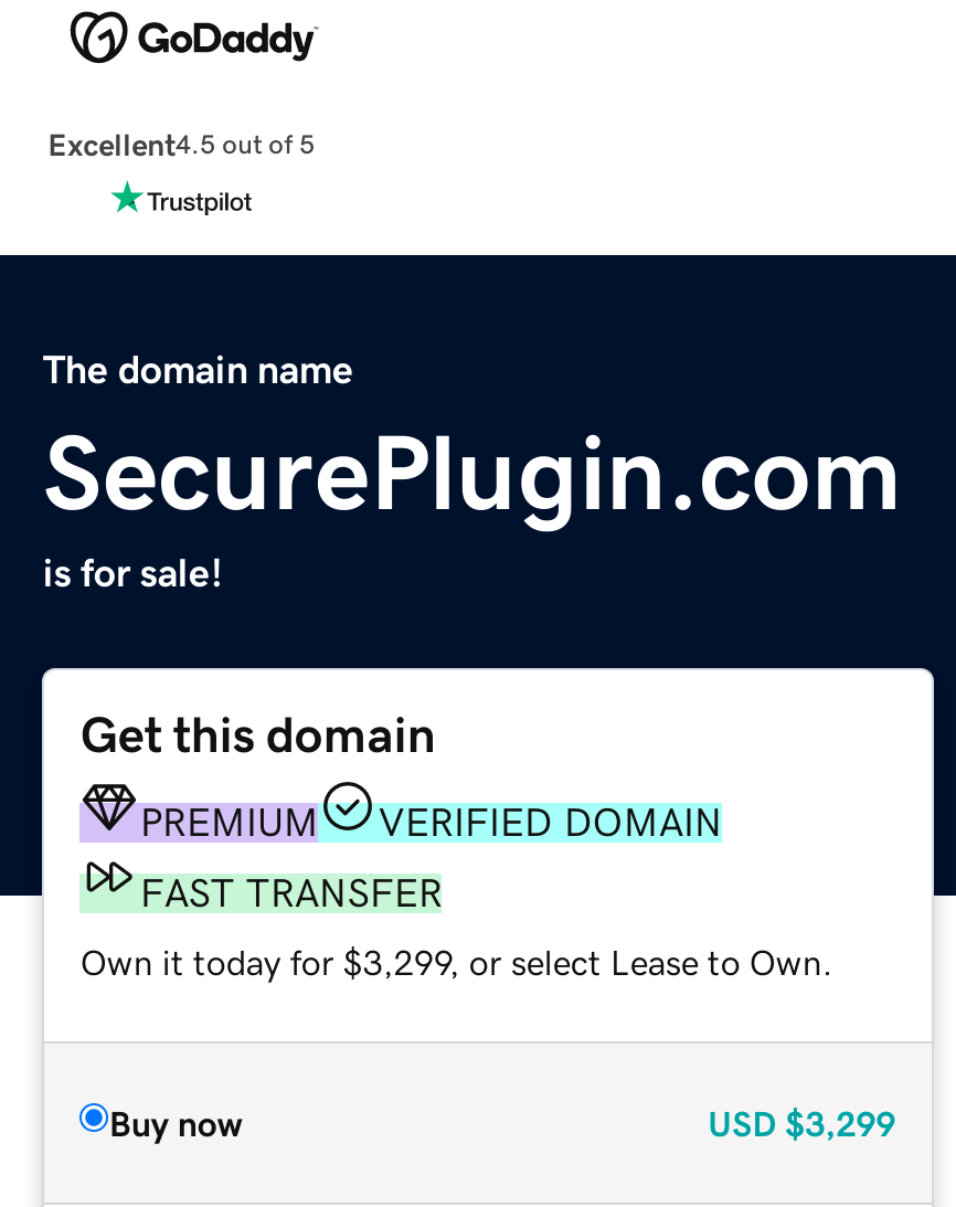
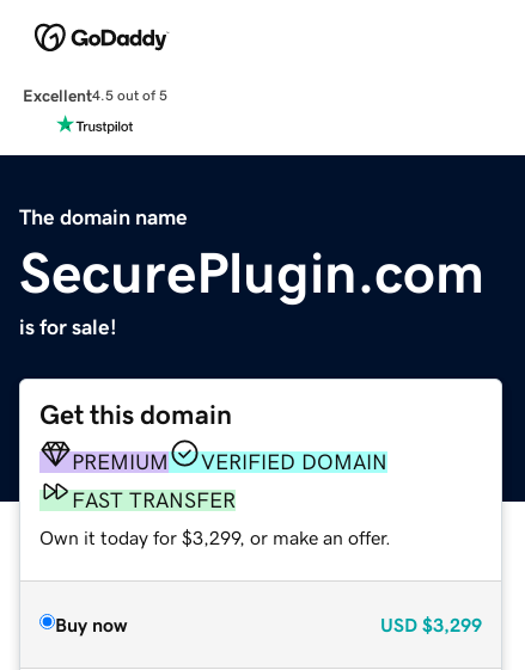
[80,943,833,979] Own it today for $3,299, or select Lease to Own. -> [40,527,392,547] Own it today for $3,299, or make an offer.

